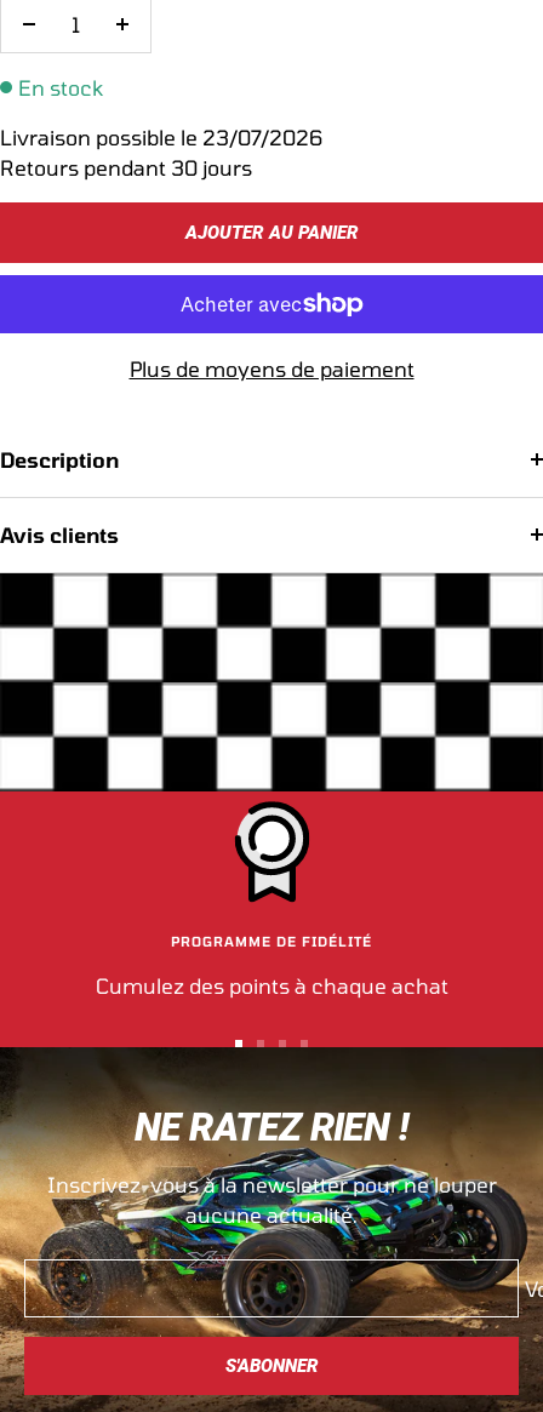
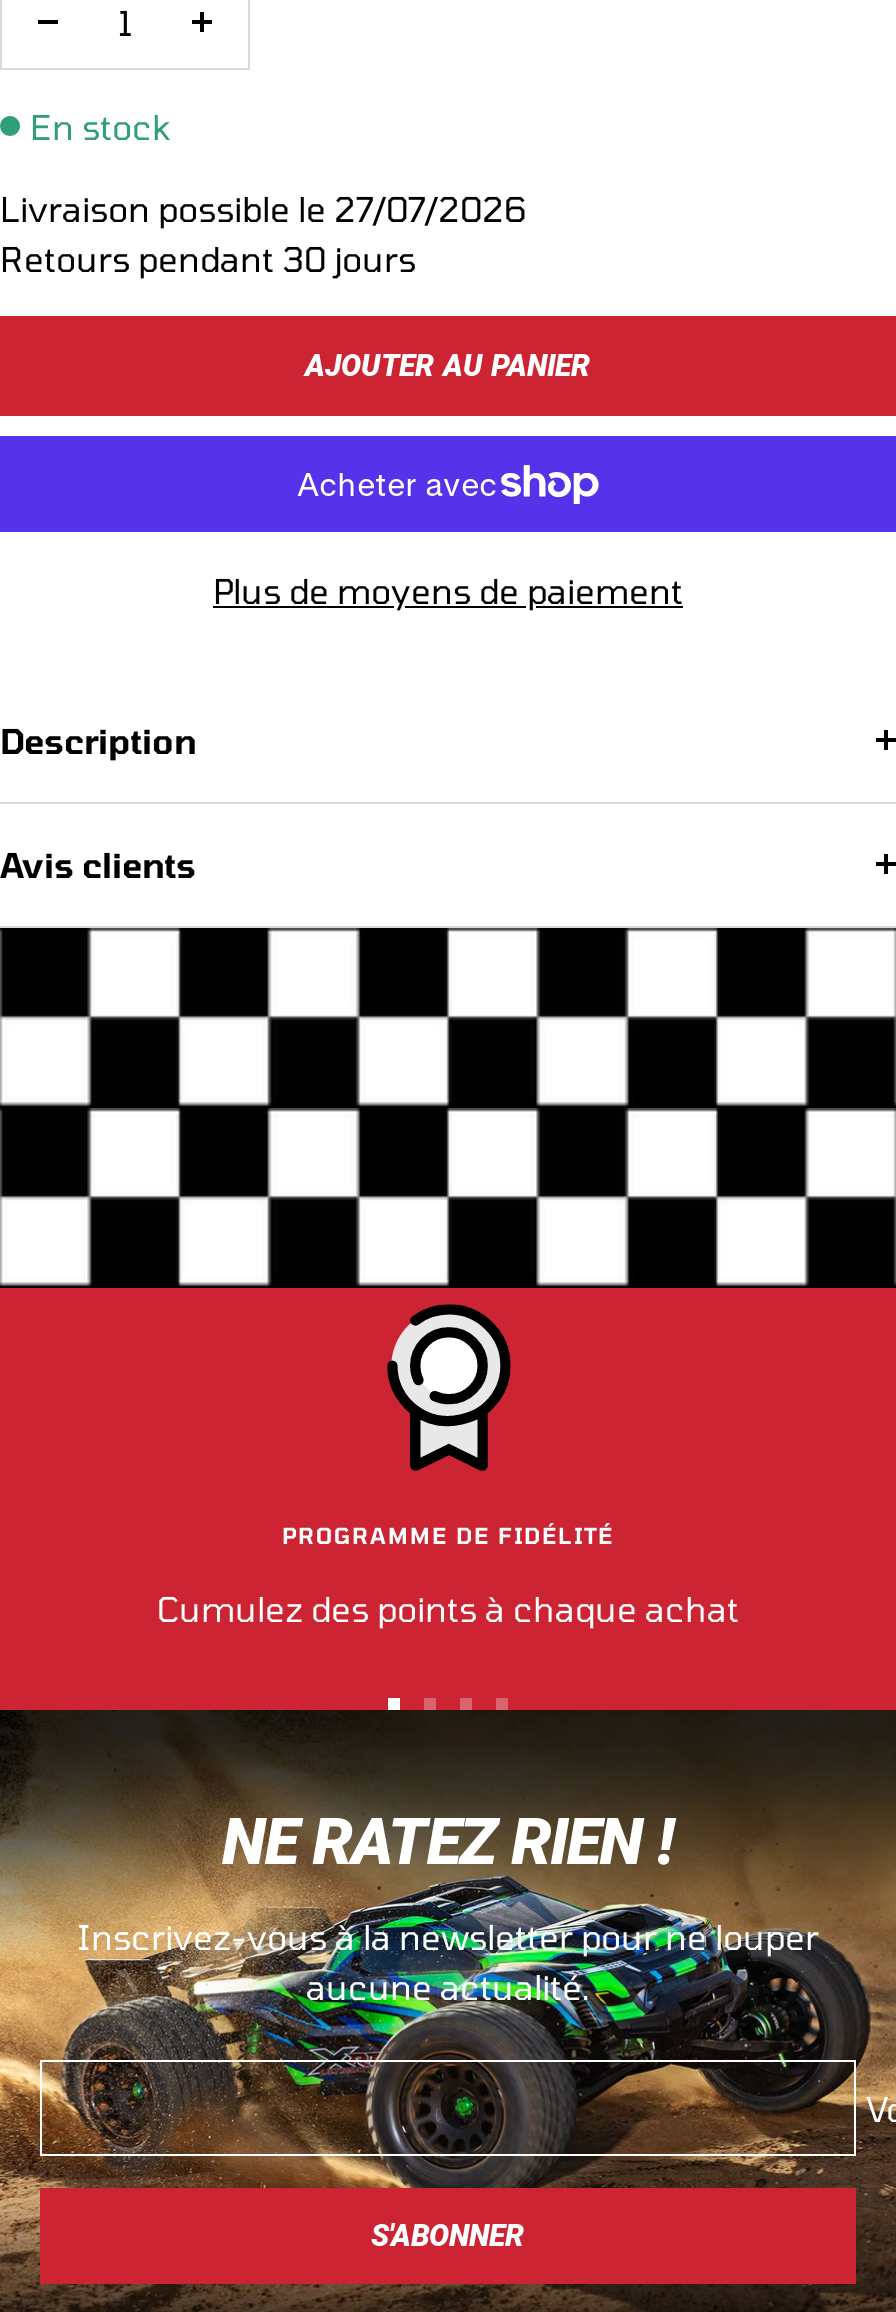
[0,125,322,149] Livraison possible le 23/07/2026 -> [0,188,526,228] Livraison possible le 27/07/2026

